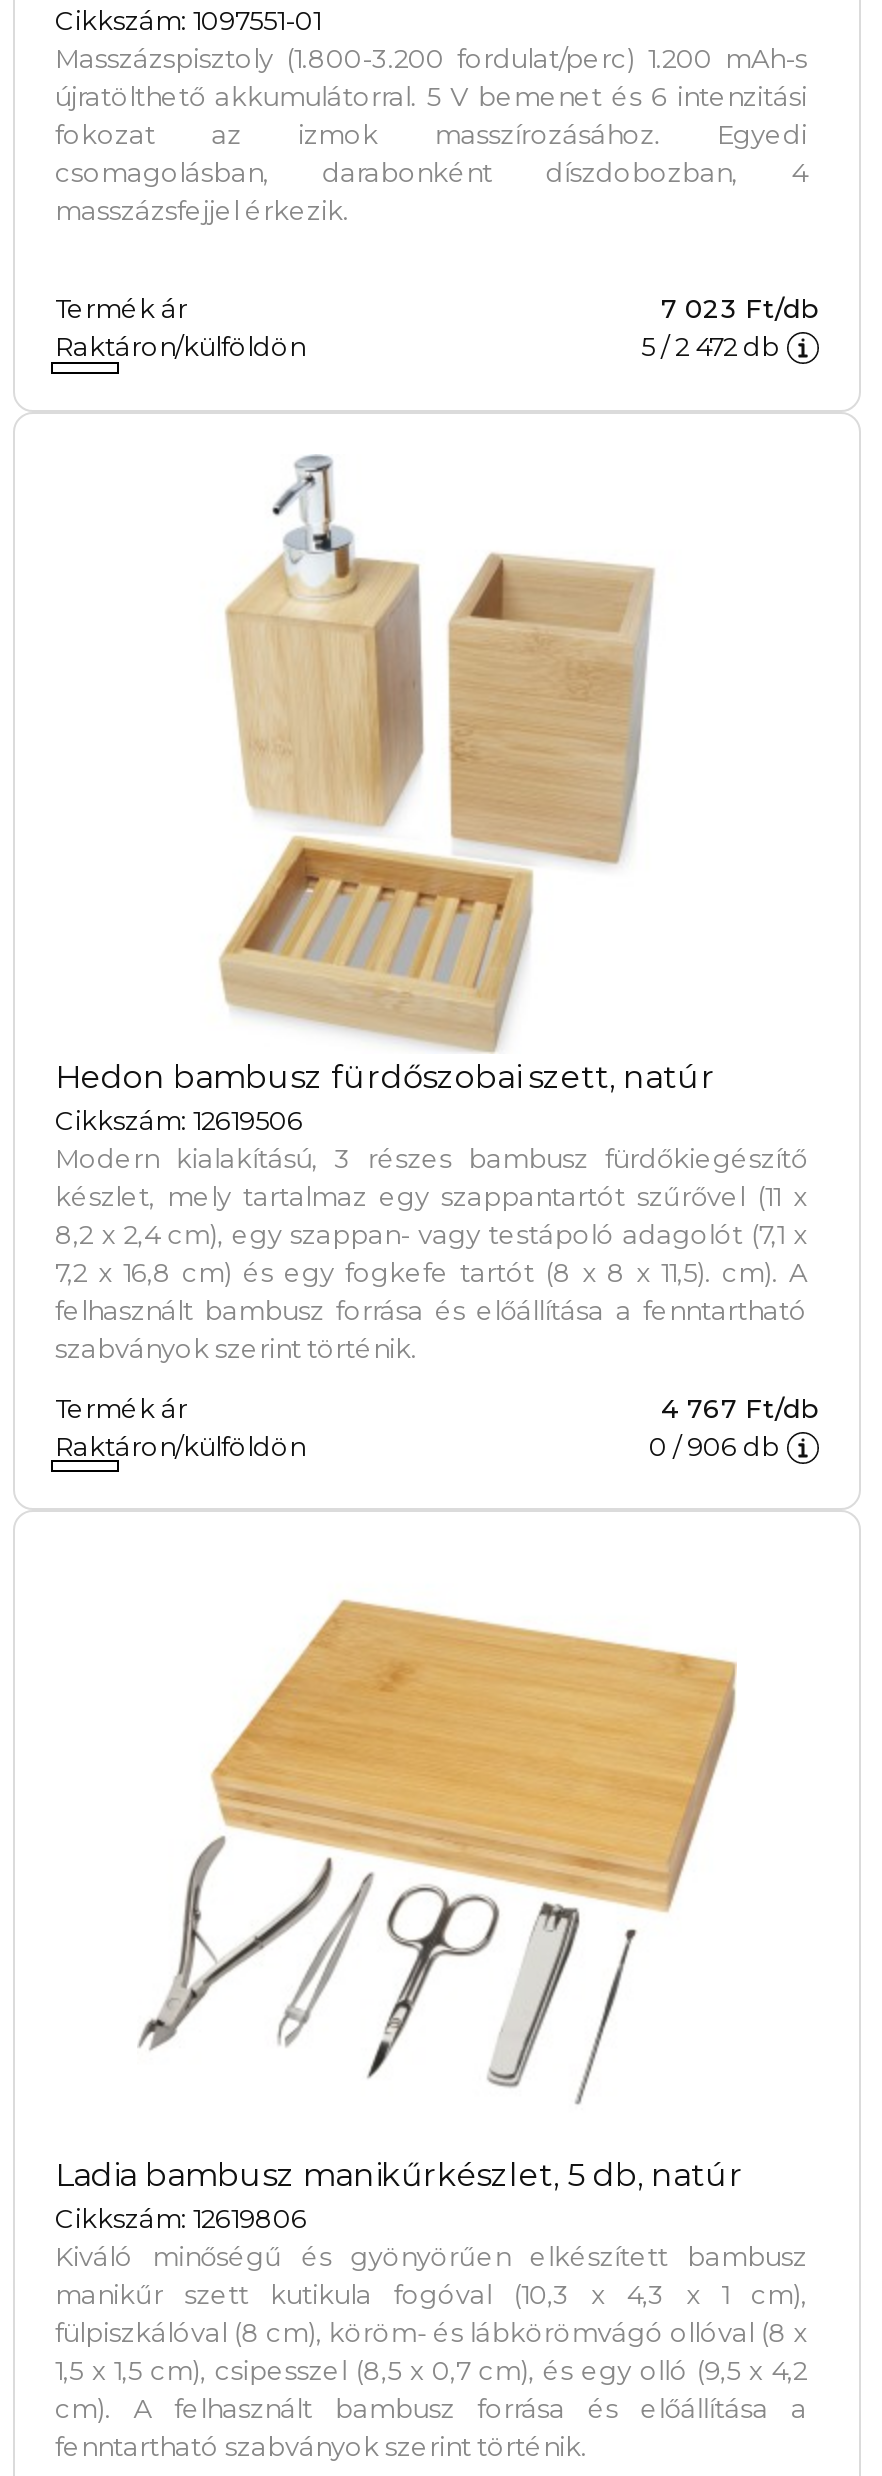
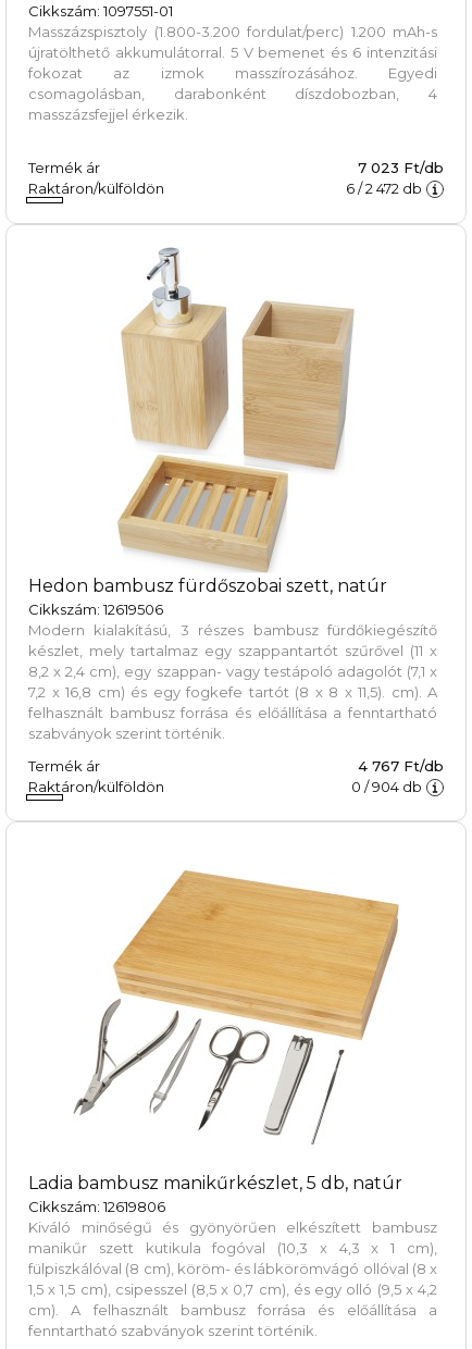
[641,330,779,362] 5 /2 472 db -> [346,179,422,197] 6 /2 472 db
[649,1429,779,1461] 0 /906 db -> [351,777,422,795] 0 /904 db

